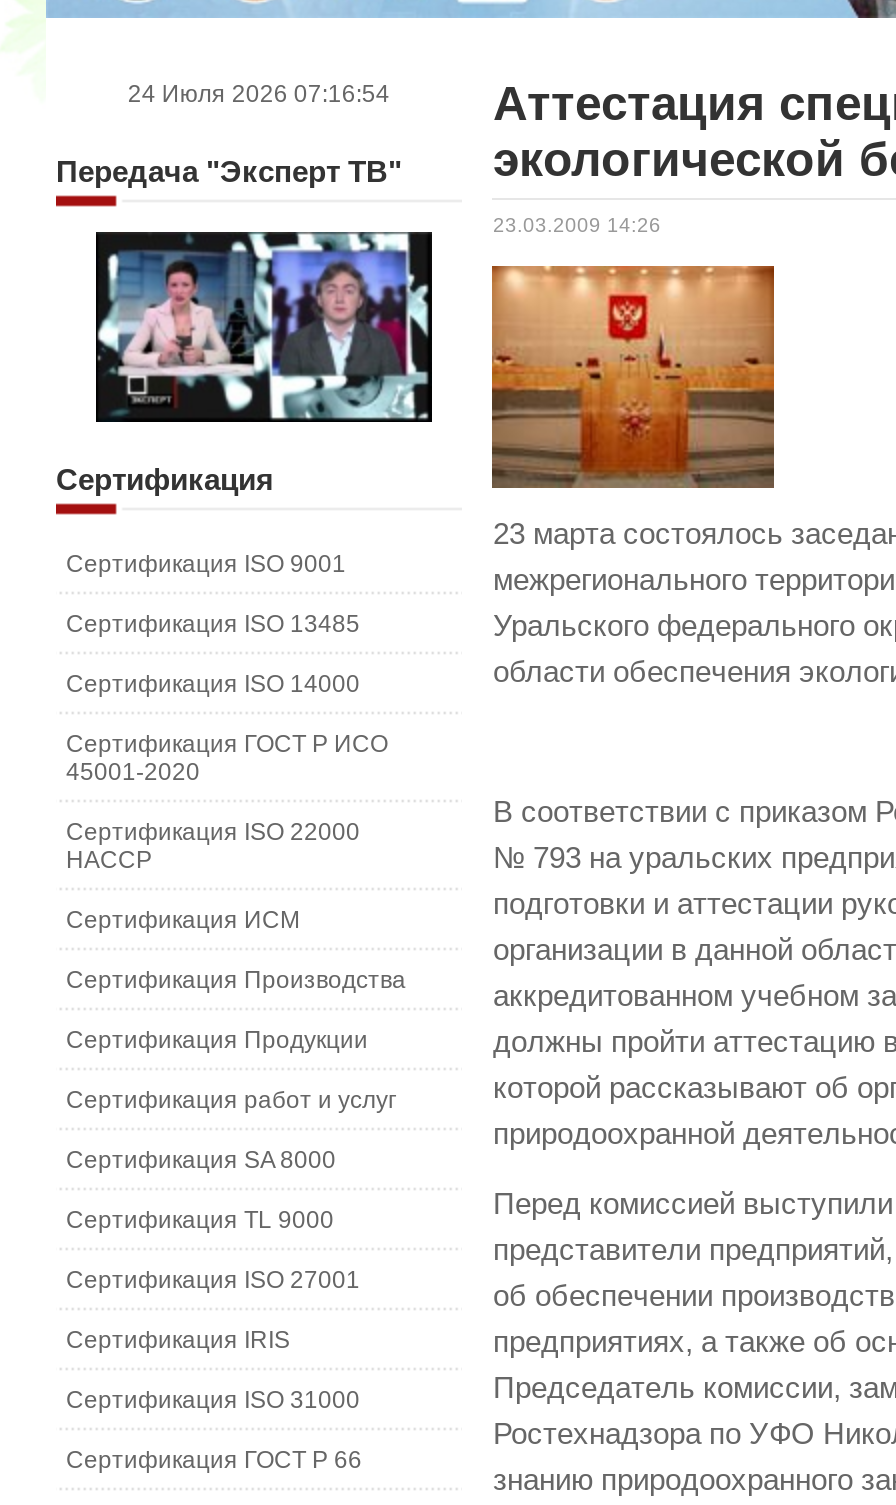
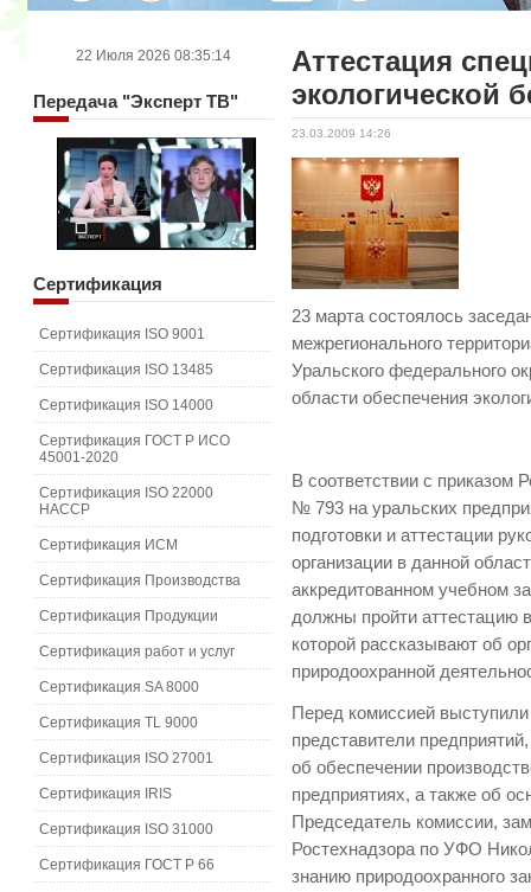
[128,80,390,108] 24 Июля 2026 07:16:54 -> [76,47,231,64] 22 Июля 2026 08:35:14

